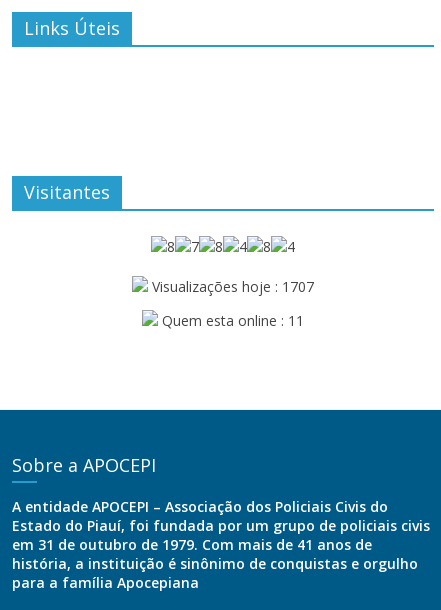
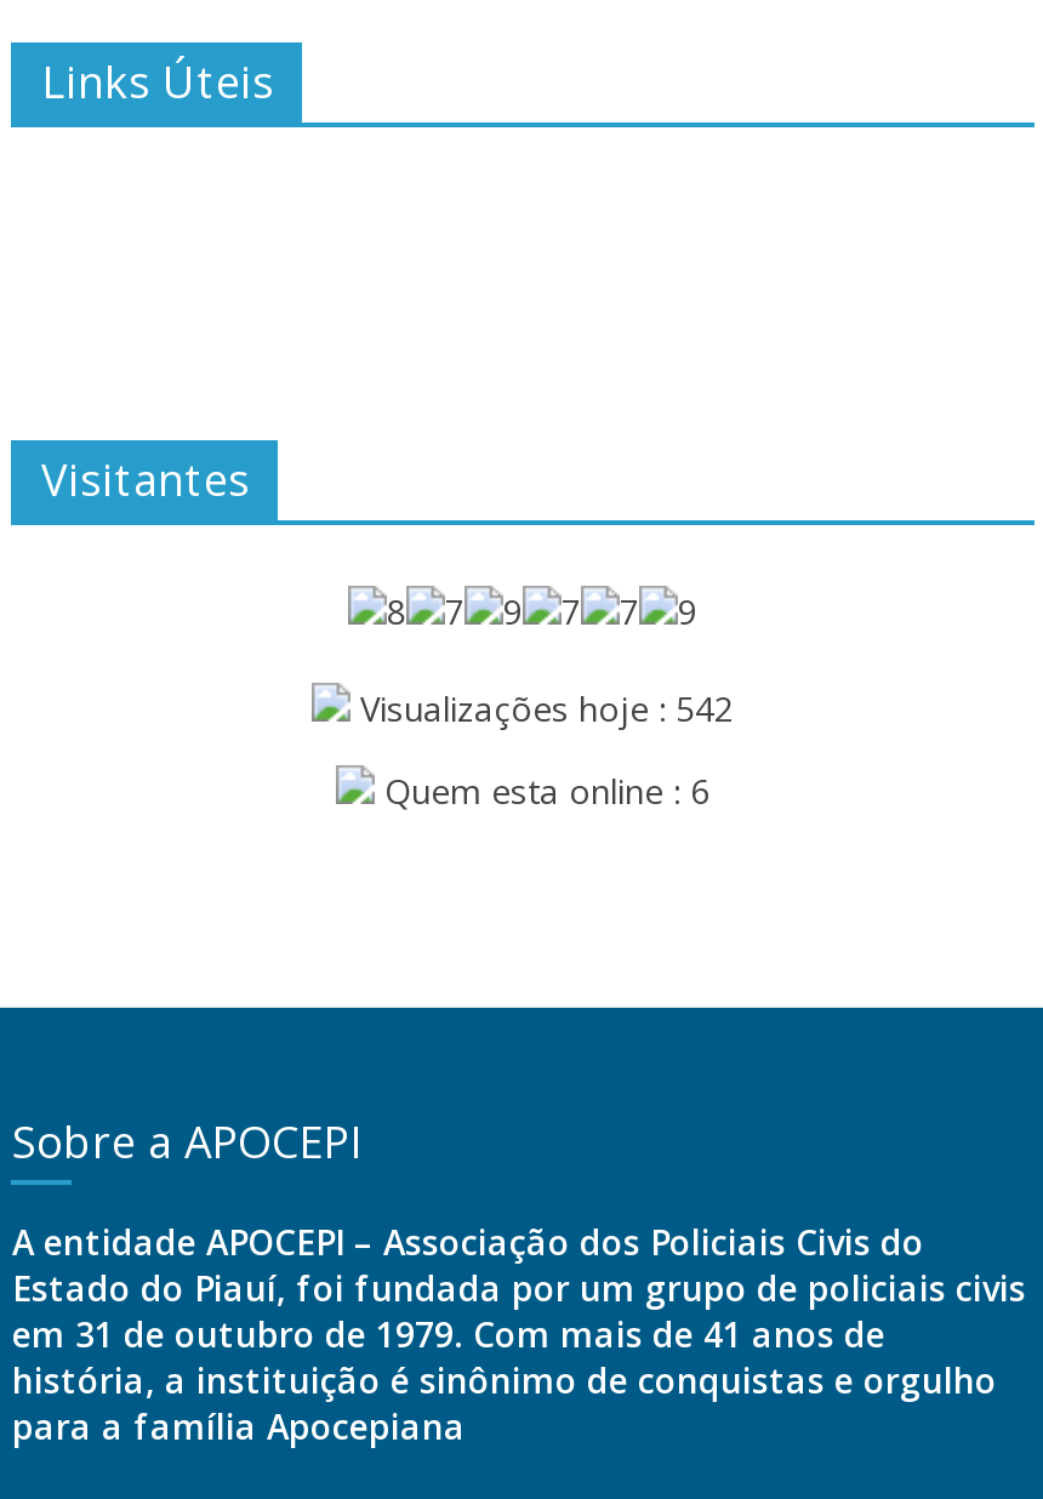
[148,277,314,296] Visualizações hoje : 1707 -> [350,686,734,732] Visualizações hoje : 542
[158,311,304,330] Quem esta online : 11 -> [375,768,709,814] Quem esta online : 6

